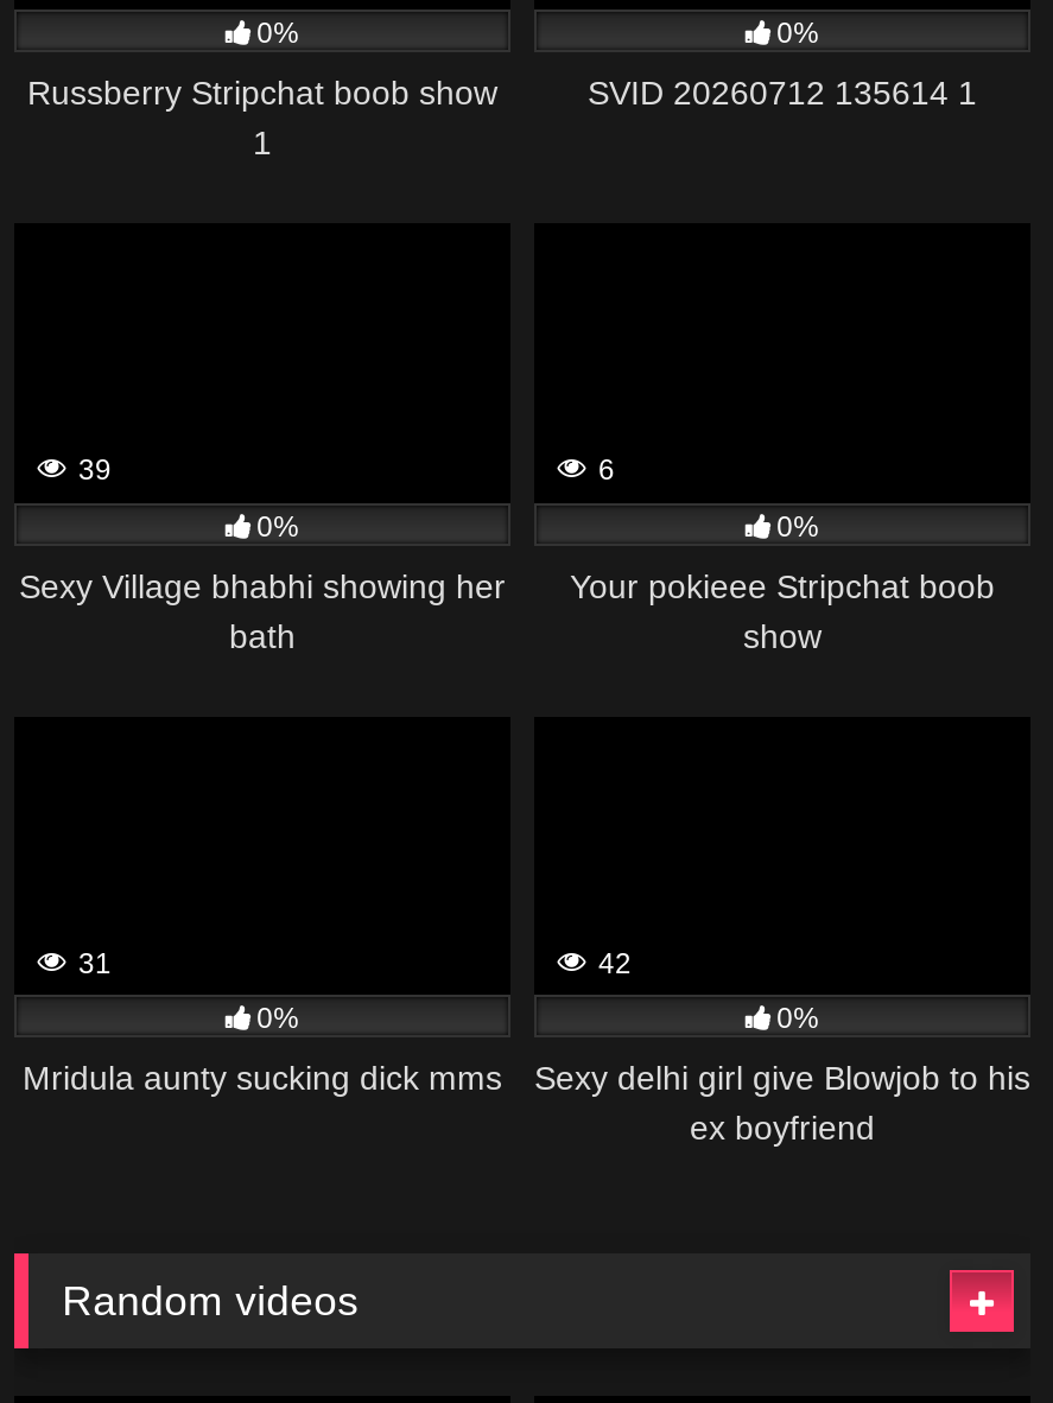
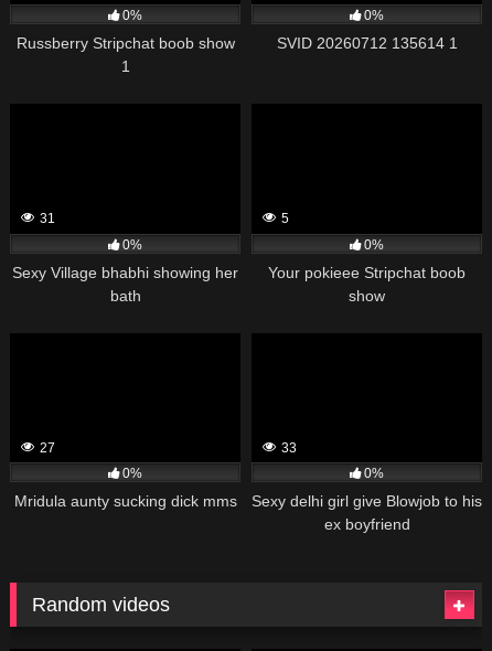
[71,454,112,487] 39 -> [36,211,55,226] 31
[591,454,615,487] 6 -> [278,211,289,226] 5
[71,947,112,980] 31 -> [36,440,55,455] 27
[591,947,632,980] 42 -> [278,440,297,455] 33

